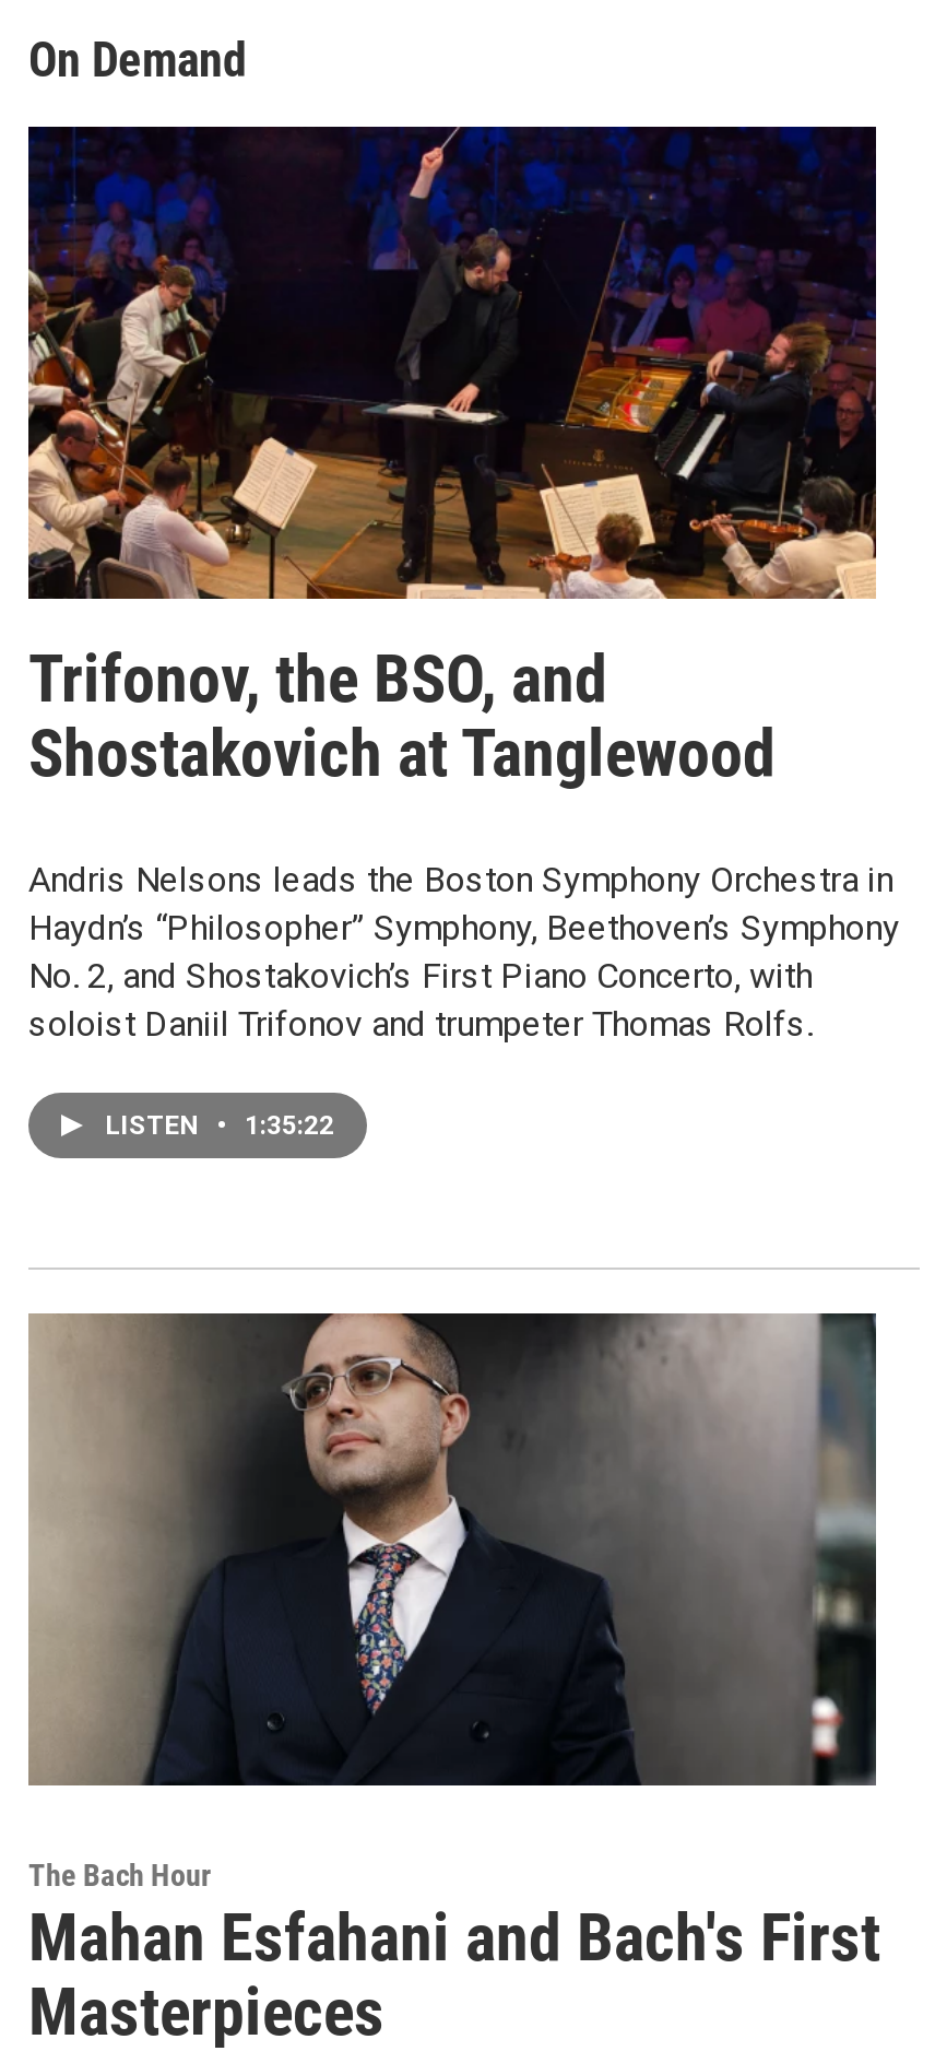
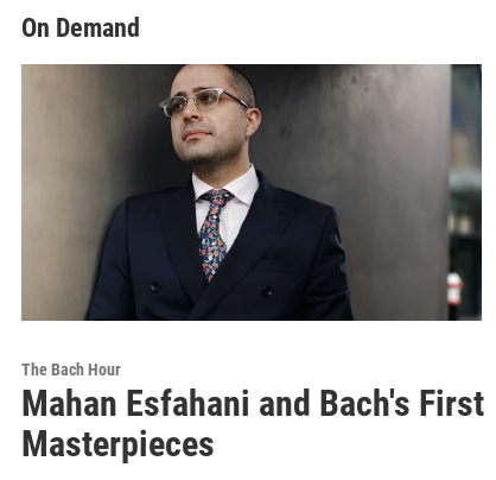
[28,125,900,1140] [image] | Trifonov, the BSO, and | Shostakovich at Tanglewood | Andris Nelsons leads the Boston Symphony Orchestra in | Haydn’s “Philosopher” Symphony, Beethoven’s Symphony | No. 2, and Shostakovich’s First Piano Concerto, with | soloist Daniil Trifonov and trumpeter Thomas Rolfs. | LISTEN • 1:35:22 -> none

